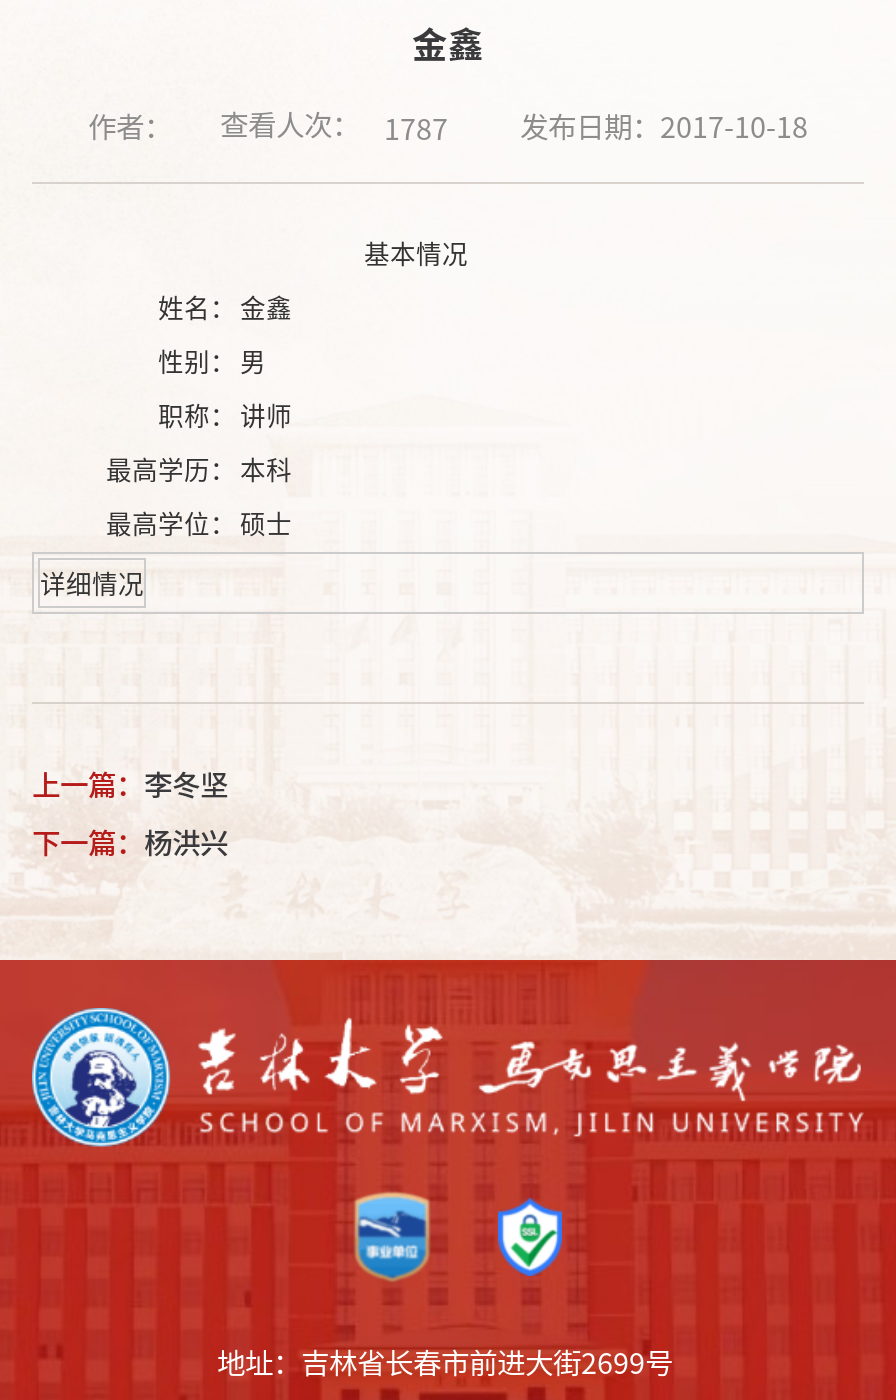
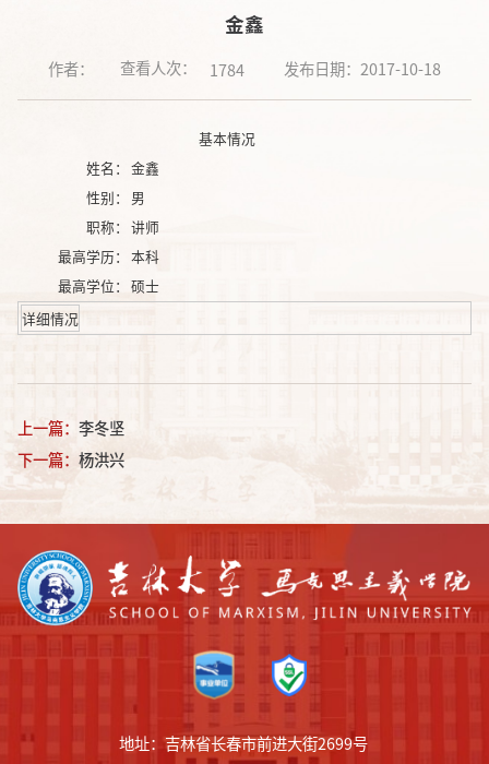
[88,102,808,150] 作者： 查看人次： 1787 发布日期：2017-10-18 -> [48,56,441,82] 作者： 查看人次： 1784 发布日期：2017-10-18

